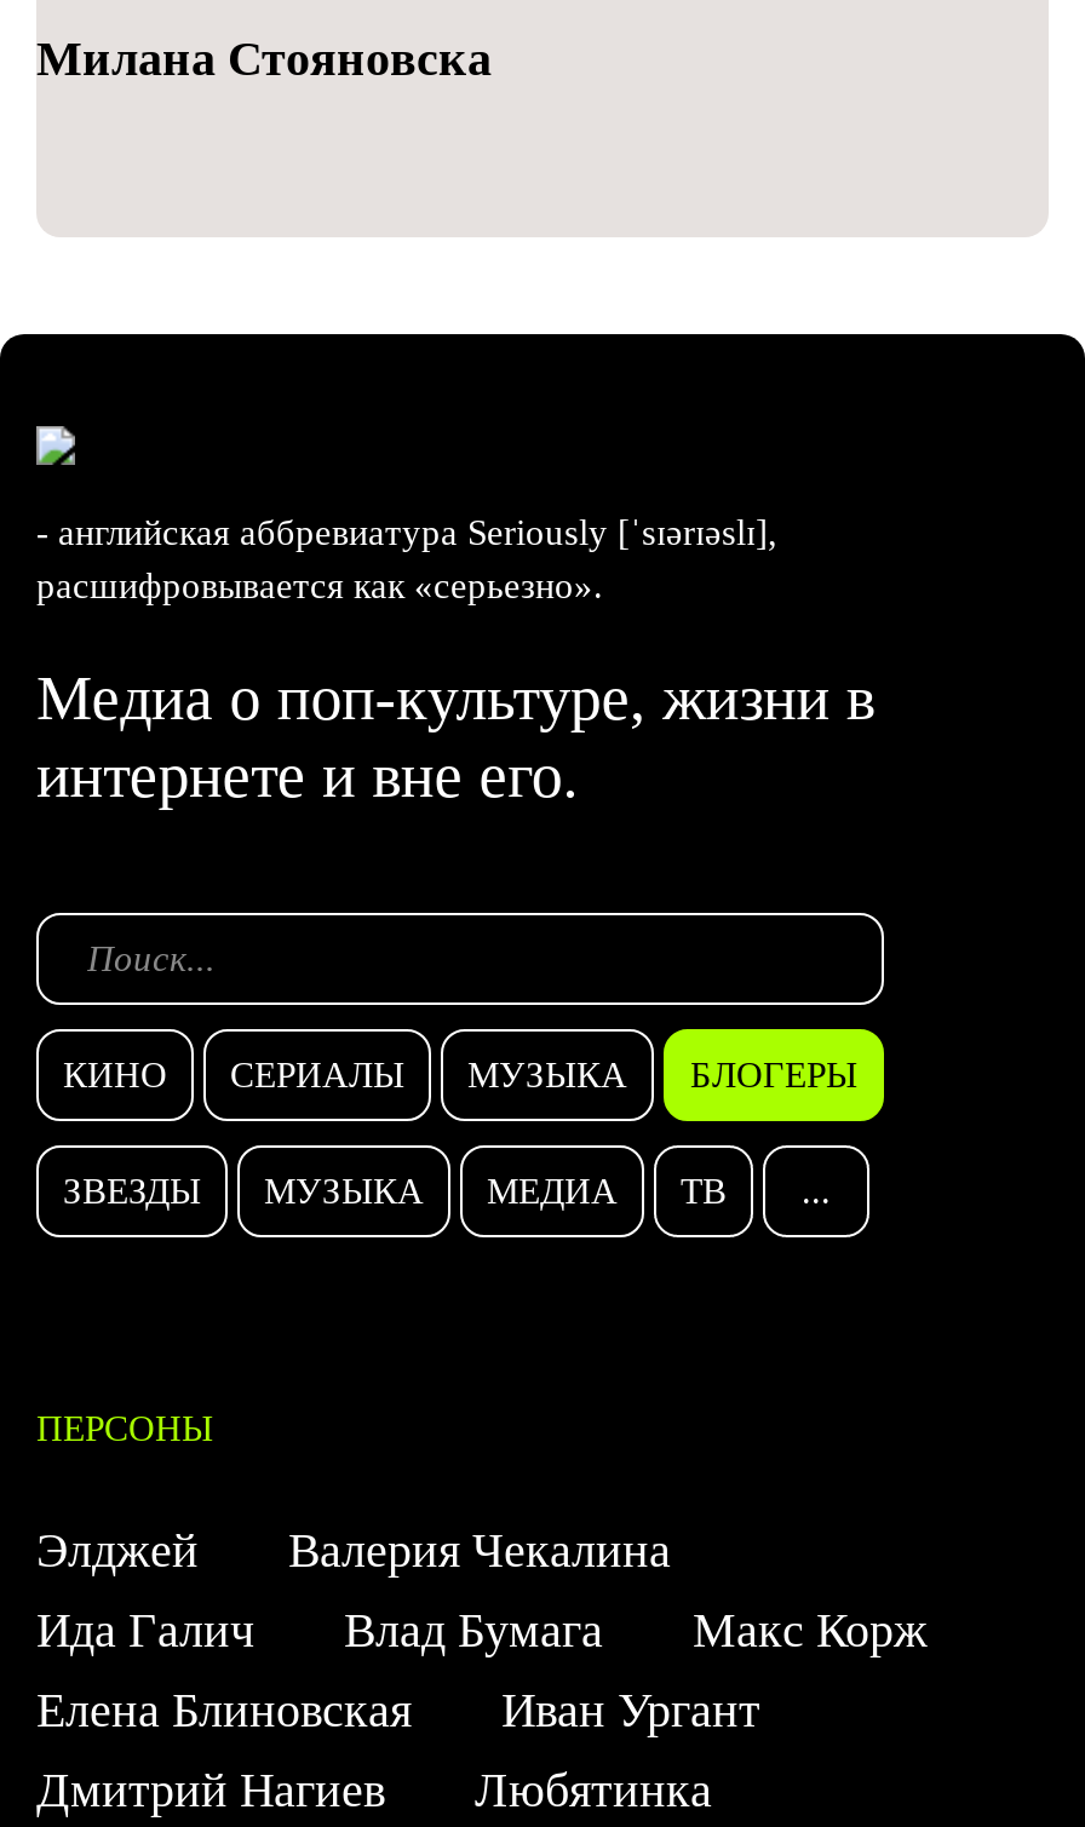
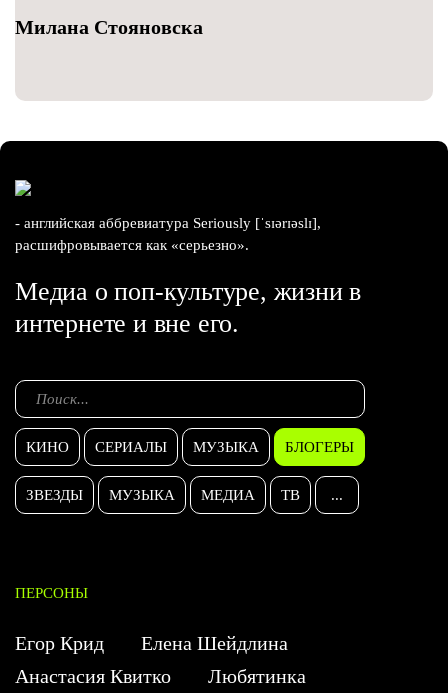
[36,1521,928,1814] Элджей | Валерия Чекалина | Ида Галич | Влад Бумага | Макс Корж | Елена Блиновская | Иван Ургант | Дмитрий Нагиев -> [15,632,288,687] Егор Крид | Елена Шейдлина | Анастасия Квитко

